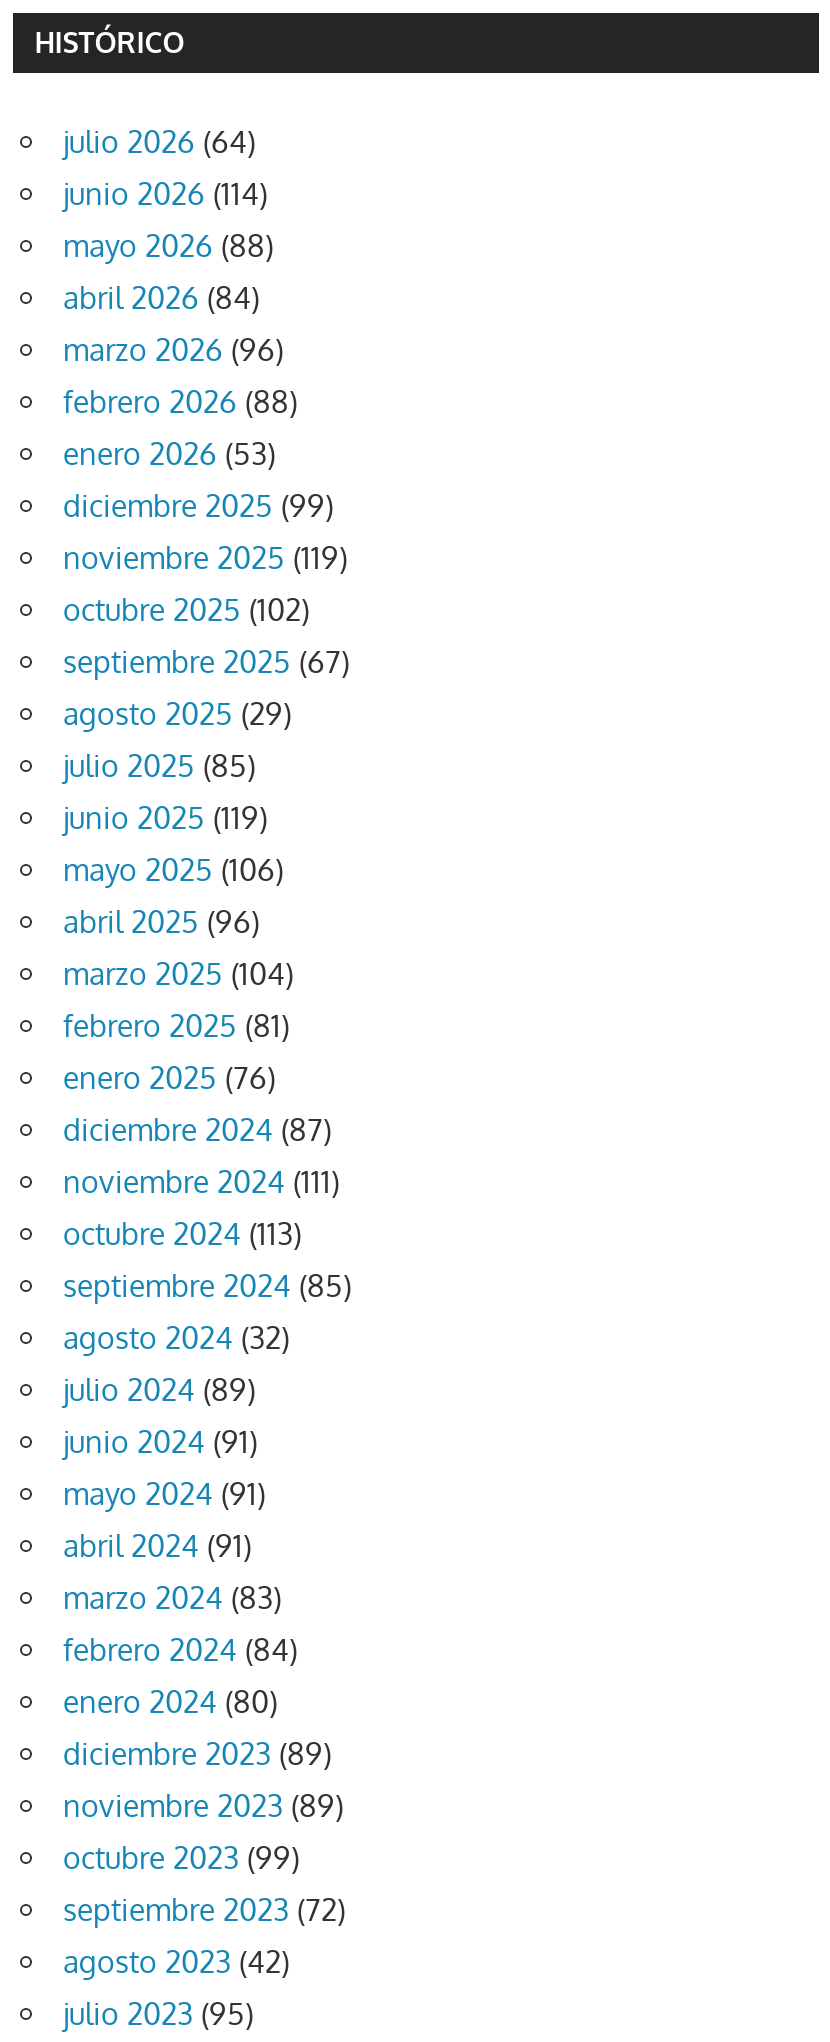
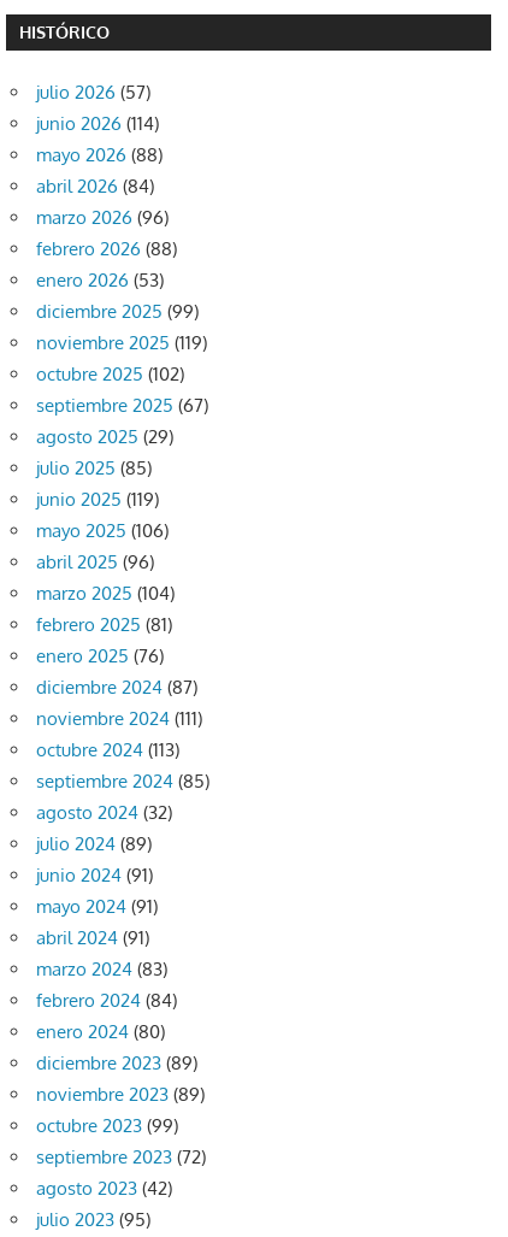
[63,123,255,161] julio 2026 (64) -> [36,81,150,104] julio 2026 (57)

